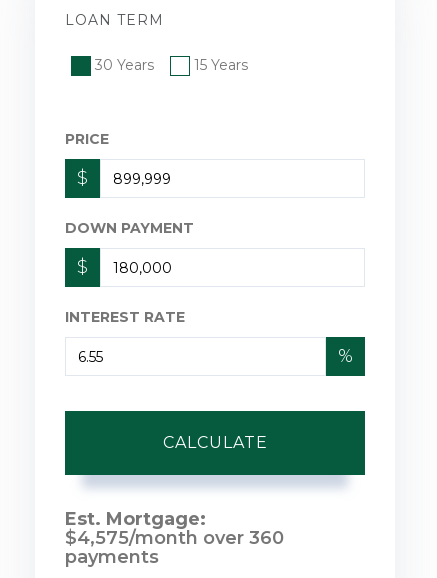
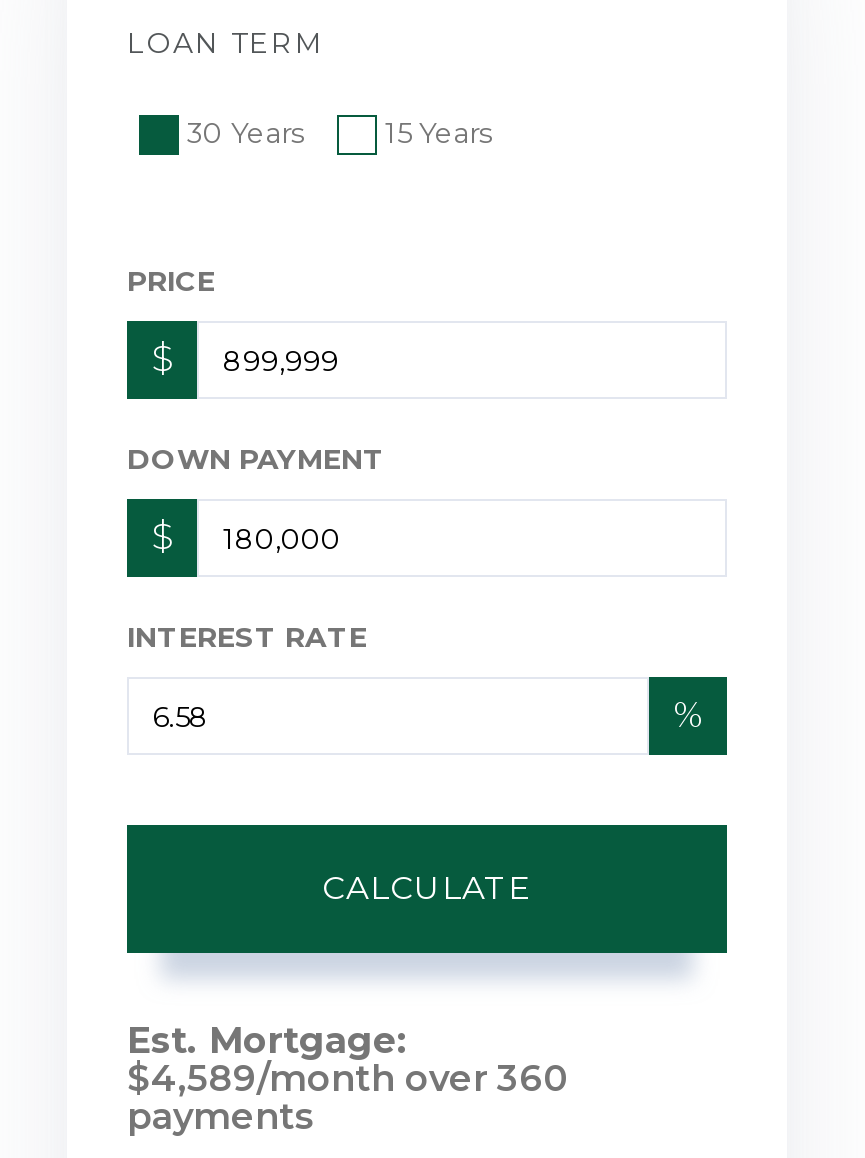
[65,527,284,549] $4,575/month over 360 -> [127,1057,567,1101] $4,589/month over 360

